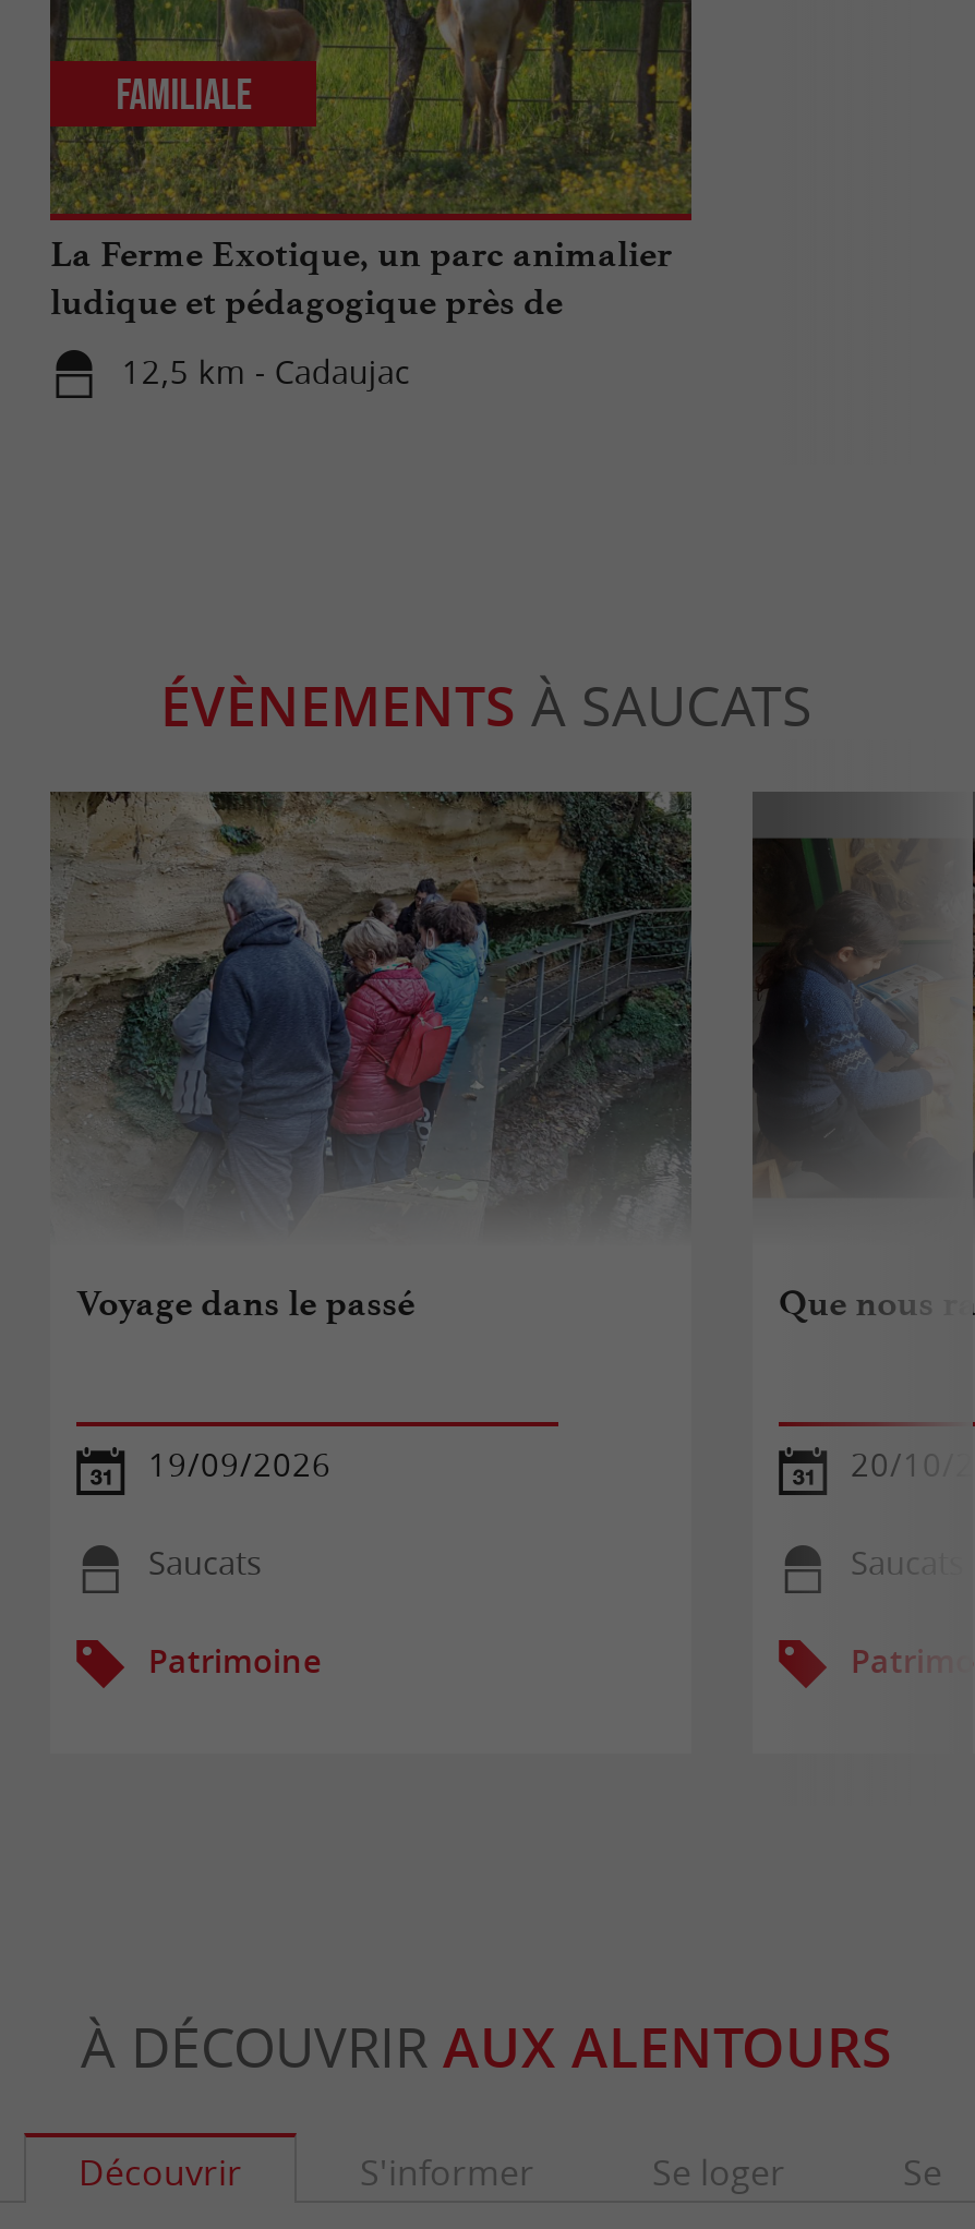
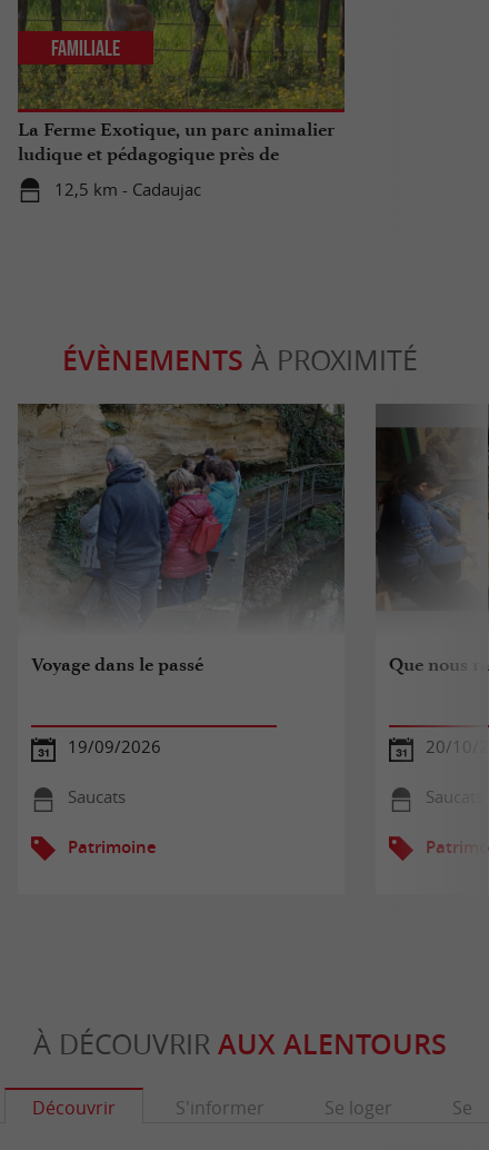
[160,670,812,745] ÉVÈNEMENTS À SAUCATS -> [62,342,418,380] ÉVÈNEMENTS À PROXIMITÉ

